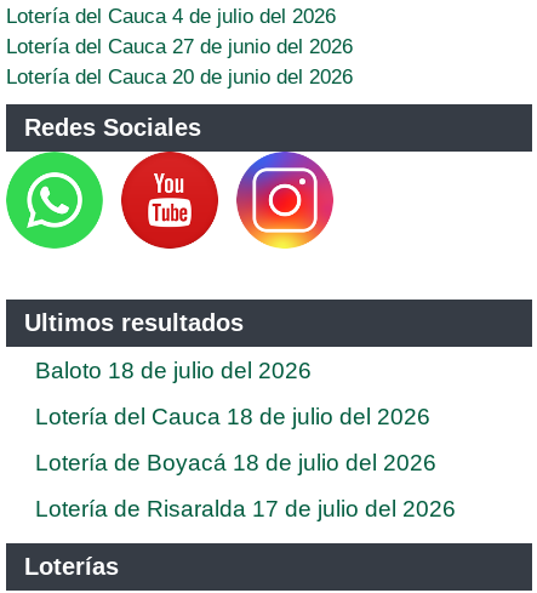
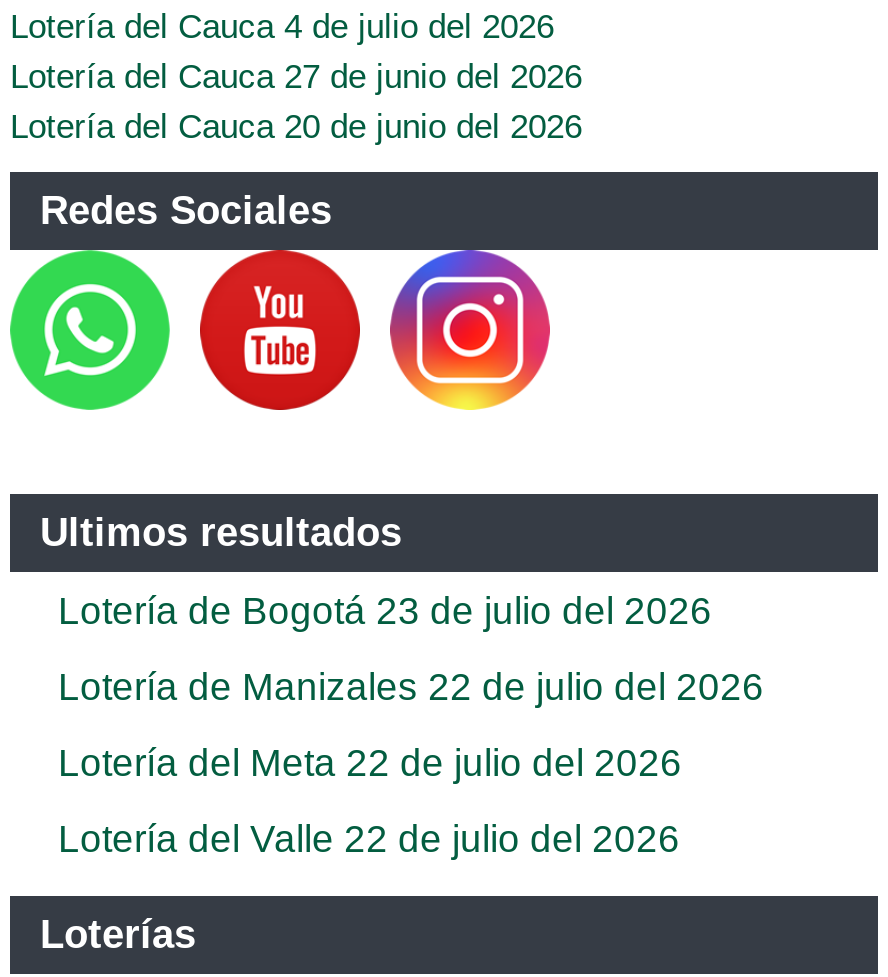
[35,358,312,383] Baloto 18 de julio del 2026 -> [58,590,712,632] Lotería de Bogotá 23 de julio del 2026
[35,404,430,429] Lotería del Cauca 18 de julio del 2026 -> [58,666,764,708] Lotería de Manizales 22 de julio del 2026
[35,450,436,475] Lotería de Boyacá 18 de julio del 2026 -> [58,742,682,784] Lotería del Meta 22 de julio del 2026
[35,496,456,521] Lotería de Risaralda 17 de julio del 2026 -> [58,818,680,860] Lotería del Valle 22 de julio del 2026

